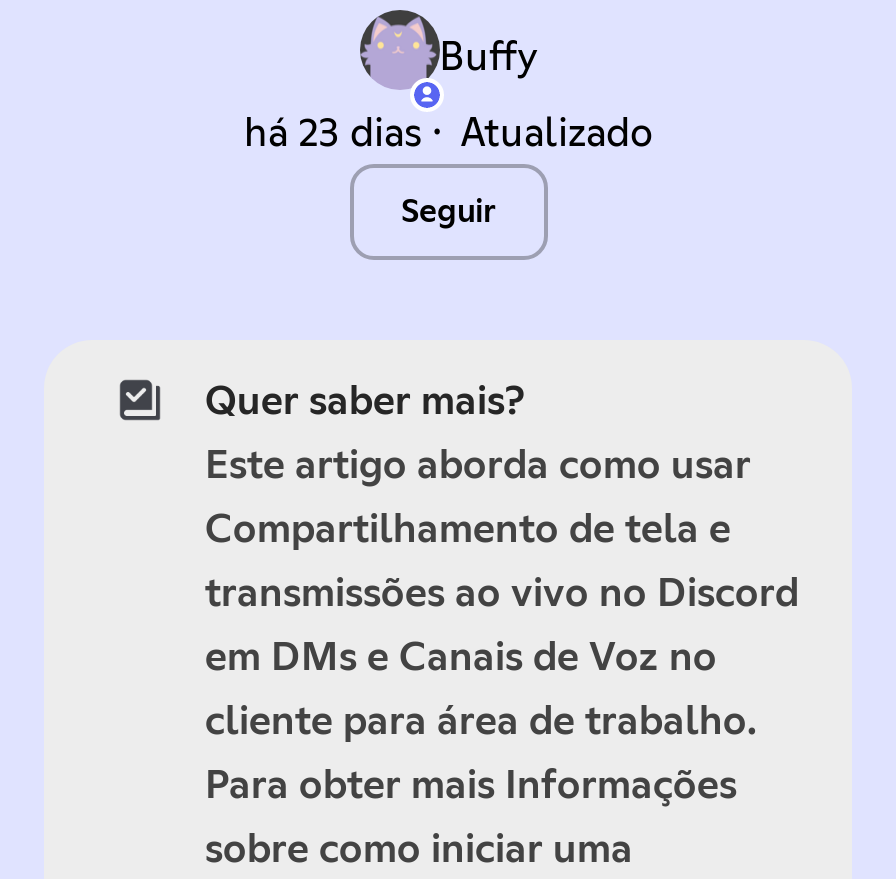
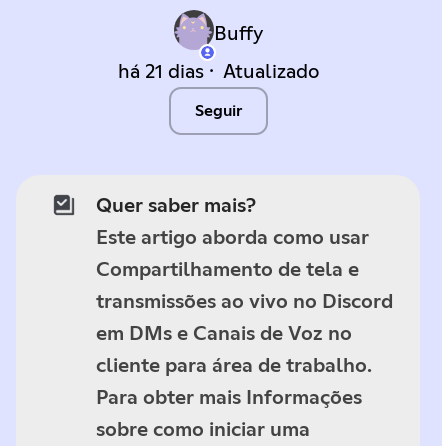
[244,114,652,154] há 23 dias Atualizado -> [117,62,318,82] há 21 dias Atualizado

